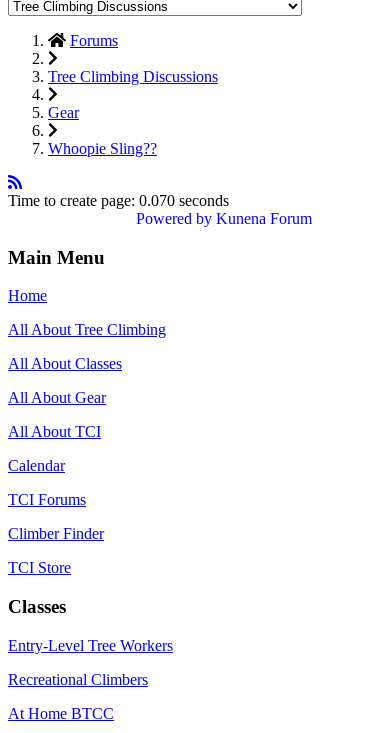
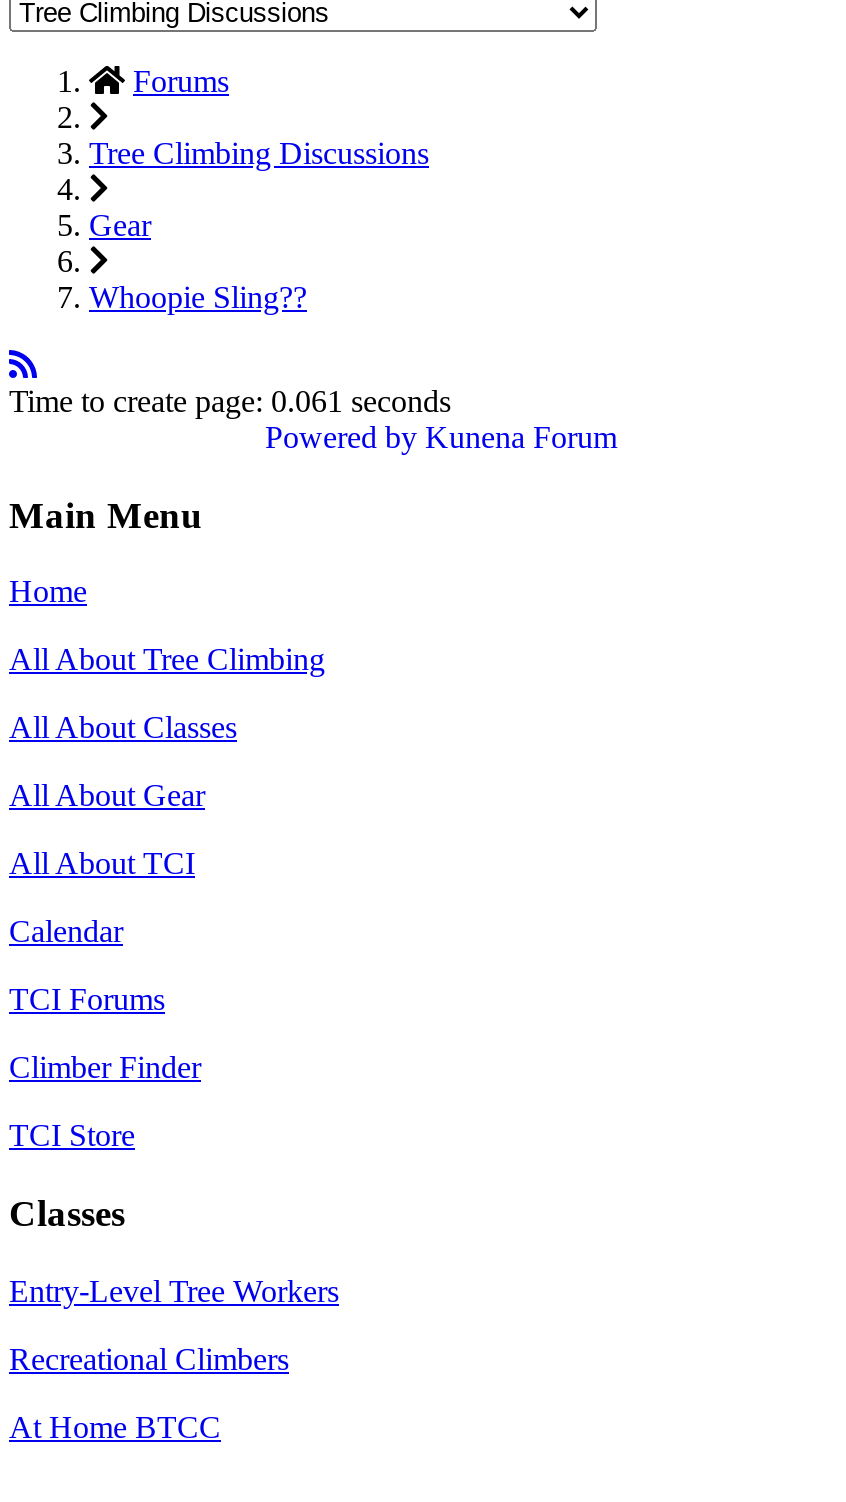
[8,192,229,209] Time to create page: 0.070 seconds -> [9,384,451,418] Time to create page: 0.061 seconds

